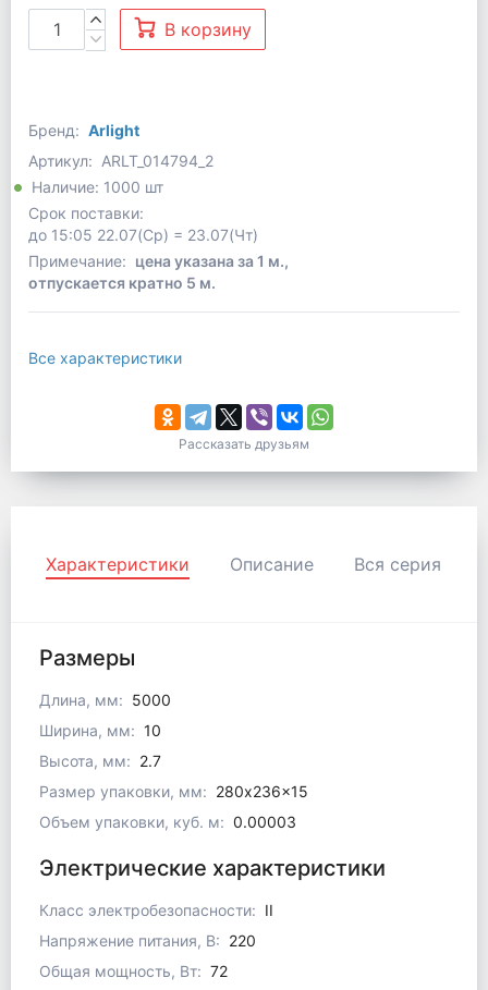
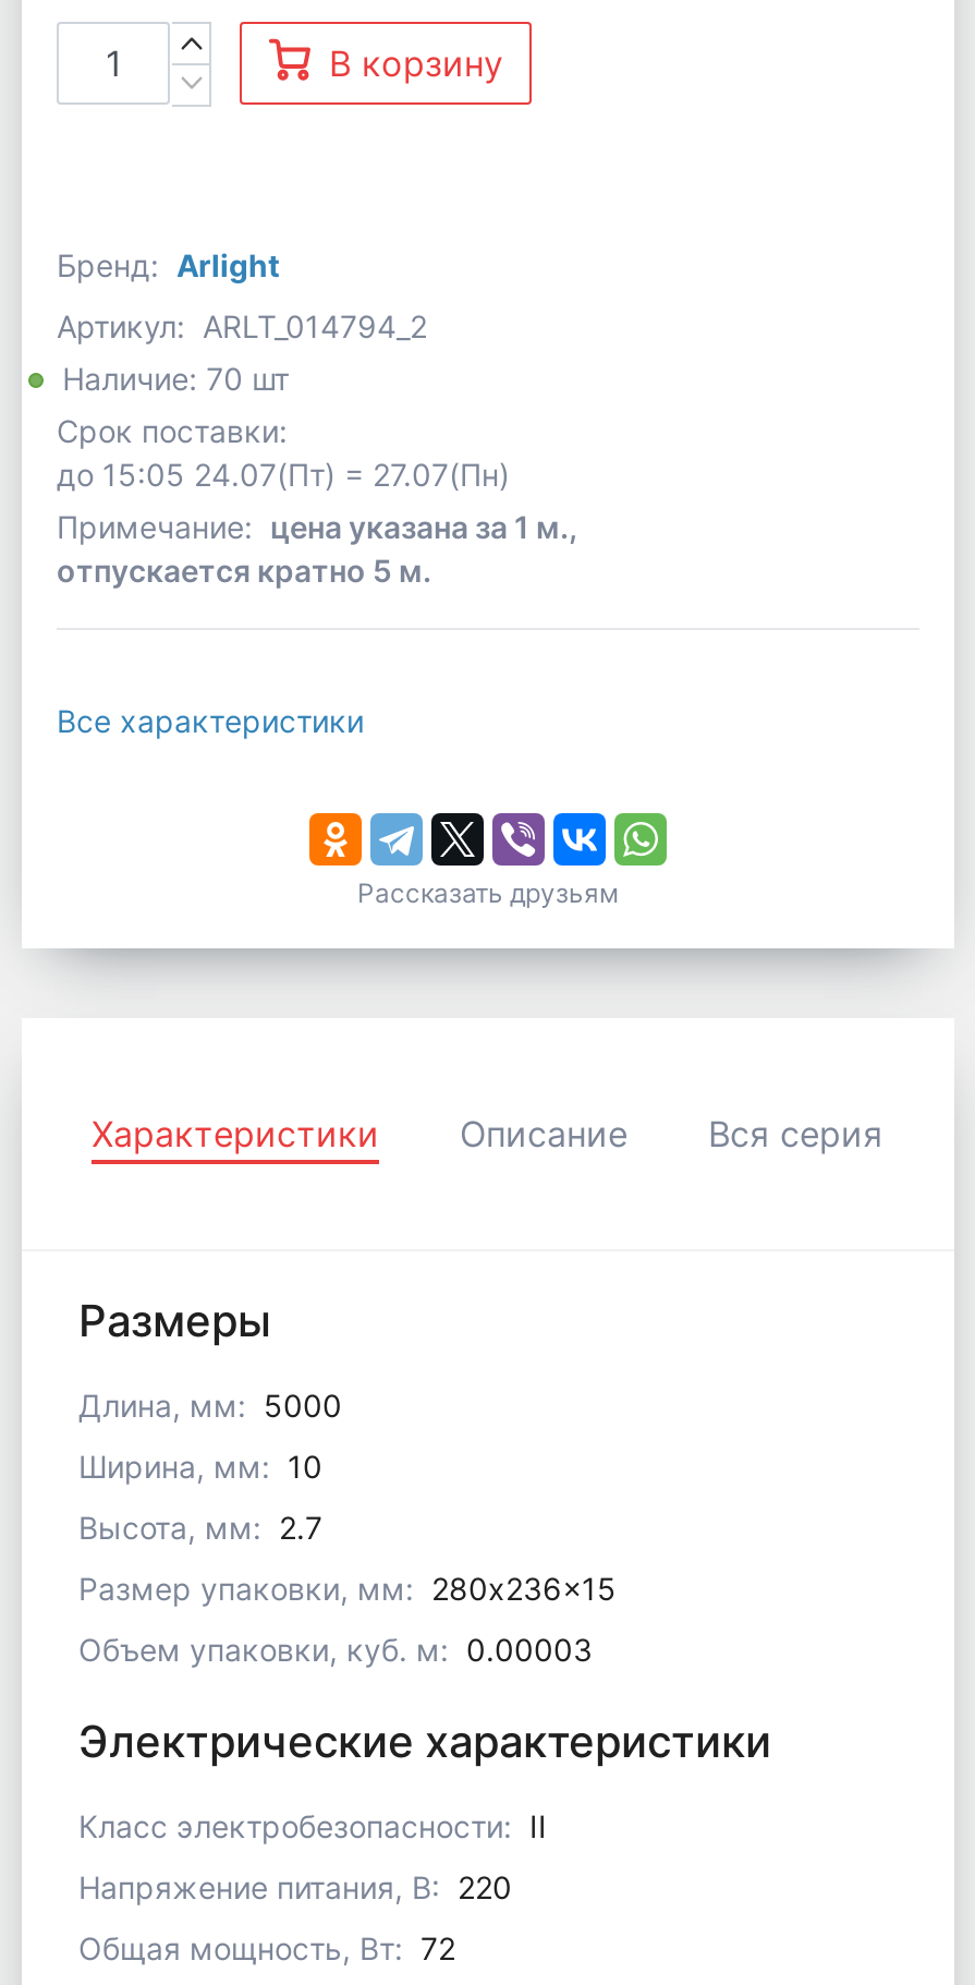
[27,178,163,196] Наличие: 1000 шт -> [54,361,289,398] Наличие: 70 шт
[28,226,258,244] до 15:05 22.07(Ср) = 23.07(Чт) -> [57,457,510,494] до 15:05 24.07(Пт) = 27.07(Пн)

